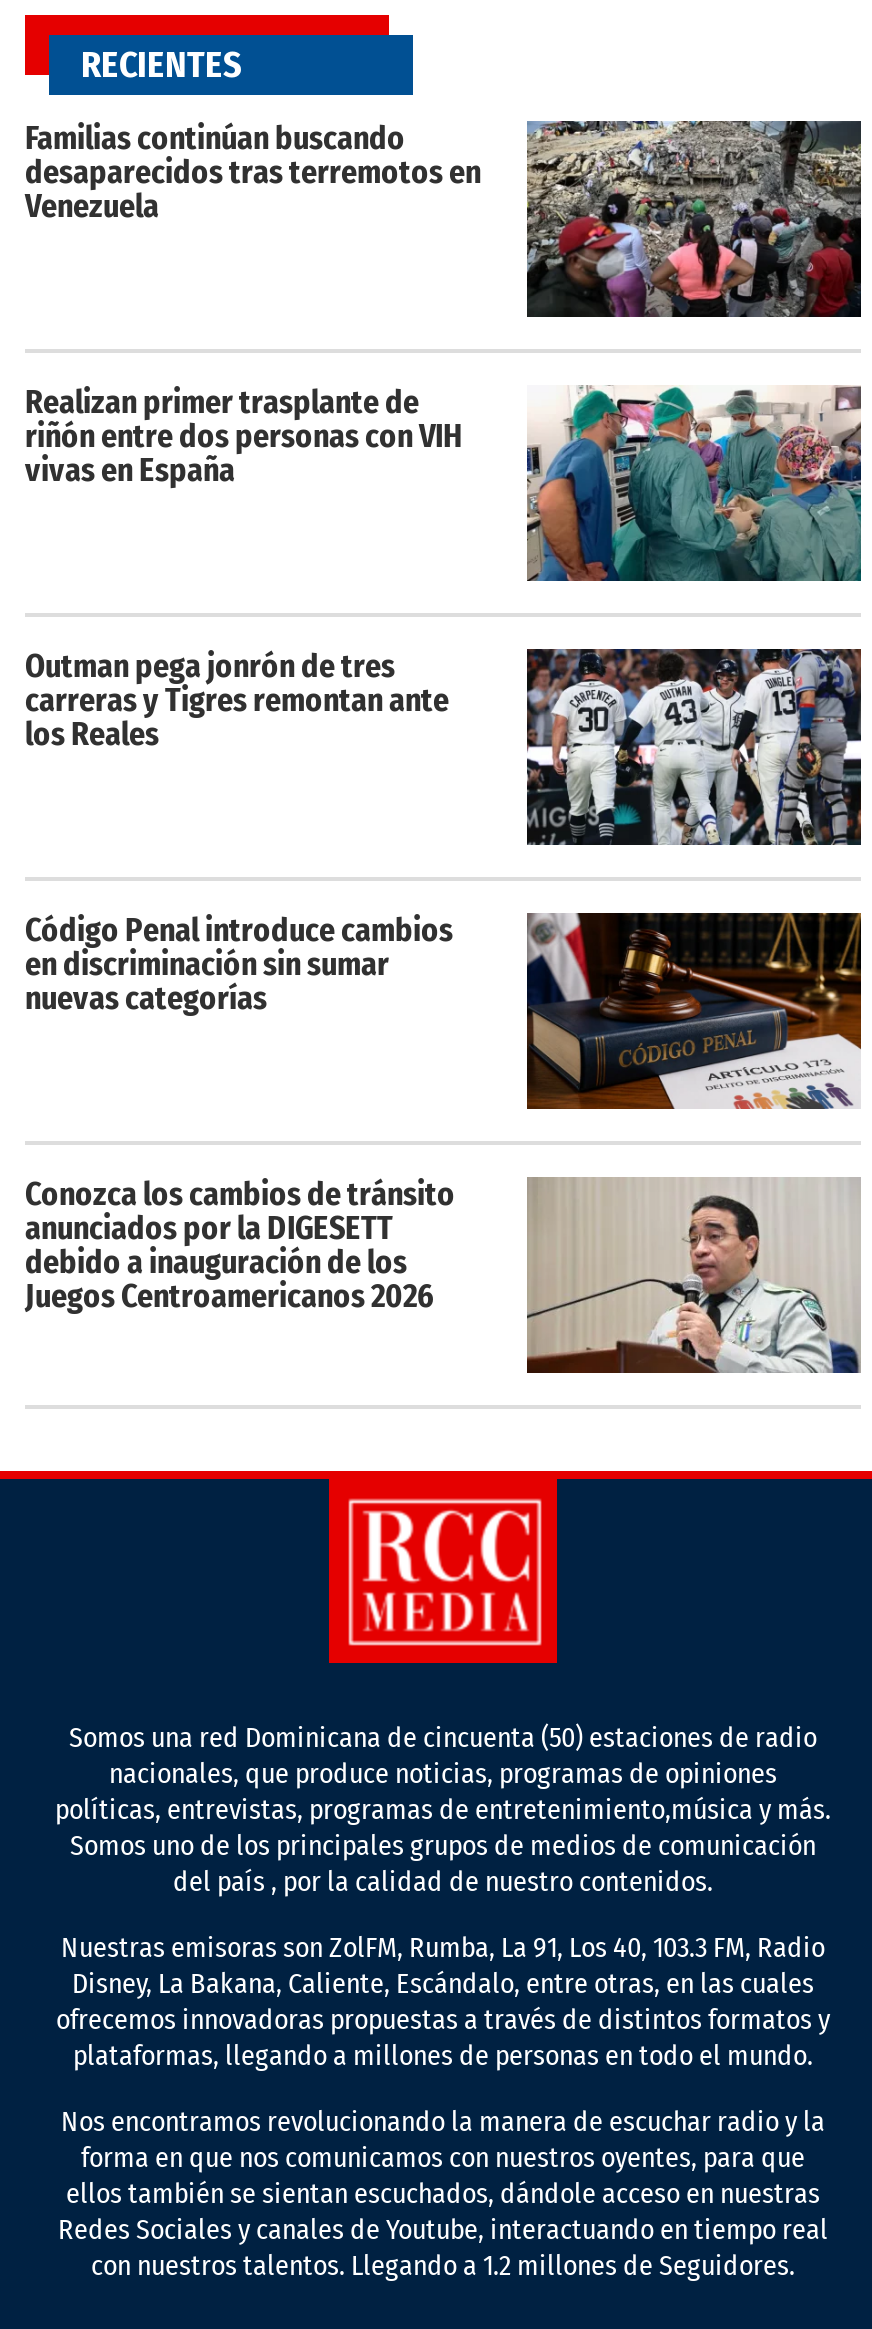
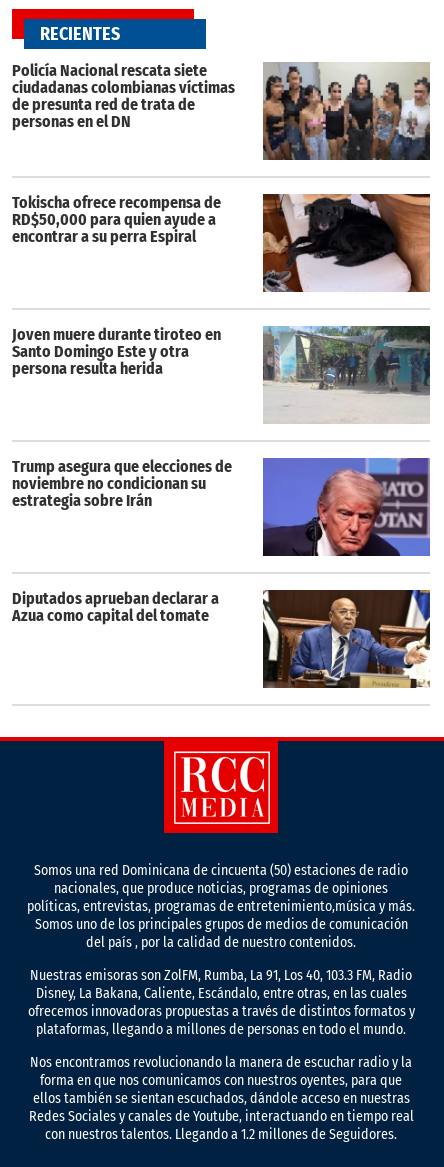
[25,119,863,317] [image] | Familias continúan buscando | desaparecidos tras terremotos en | Venezuela -> [12,61,430,160] [image] | Policía Nacional rescata siete | ciudadanas colombianas víctimas | de presunta red de trata de | personas en el DN
[25,383,463,489] Realizan primer trasplante de | riñón entre dos personas con VIH | vivas en España -> [12,193,221,246] Tokischa ofrece recompensa de | RD$50,000 para quien ayude a | encontrar a su perra Espiral
[525,385,863,583] [image] -> [262,193,431,293] [image]
[25,647,449,753] Outman pega jonrón de tres | carreras y Tigres remontan ante | los Reales -> [12,325,221,378] Joven muere durante tiroteo en | Santo Domingo Este y otra | persona resulta herida
[525,647,863,847] [image] -> [262,325,431,424] [image]
[25,911,863,1111] [image] | Código Penal introduce cambios | en discriminación sin sumar | nuevas categorías -> [12,457,430,557] [image] | Trump asegura que elecciones de | noviembre no condicionan su | estrategia sobre Irán
[25,1175,455,1315] Conozca los cambios de tránsito | anunciados por la DIGESETT | debido a inauguración de los | Juegos Centroamericanos 2026 -> [12,589,219,625] Diputados aprueban declarar a | Azua como capital del tomate
[527,1177,861,1375] [image] -> [263,589,430,688] [image]

